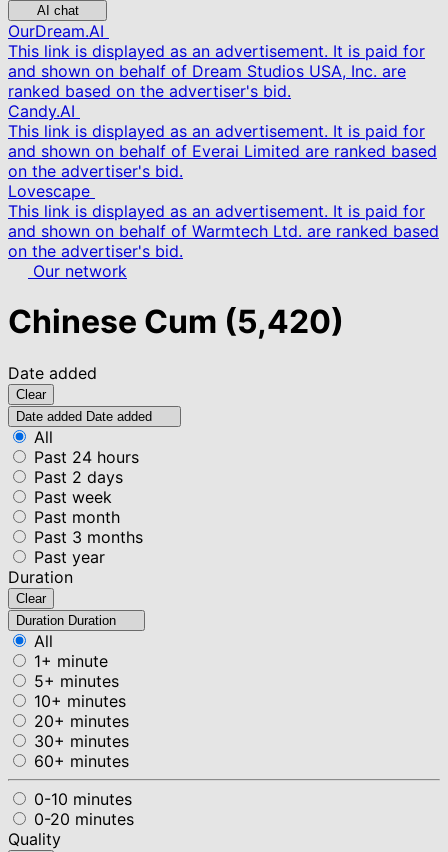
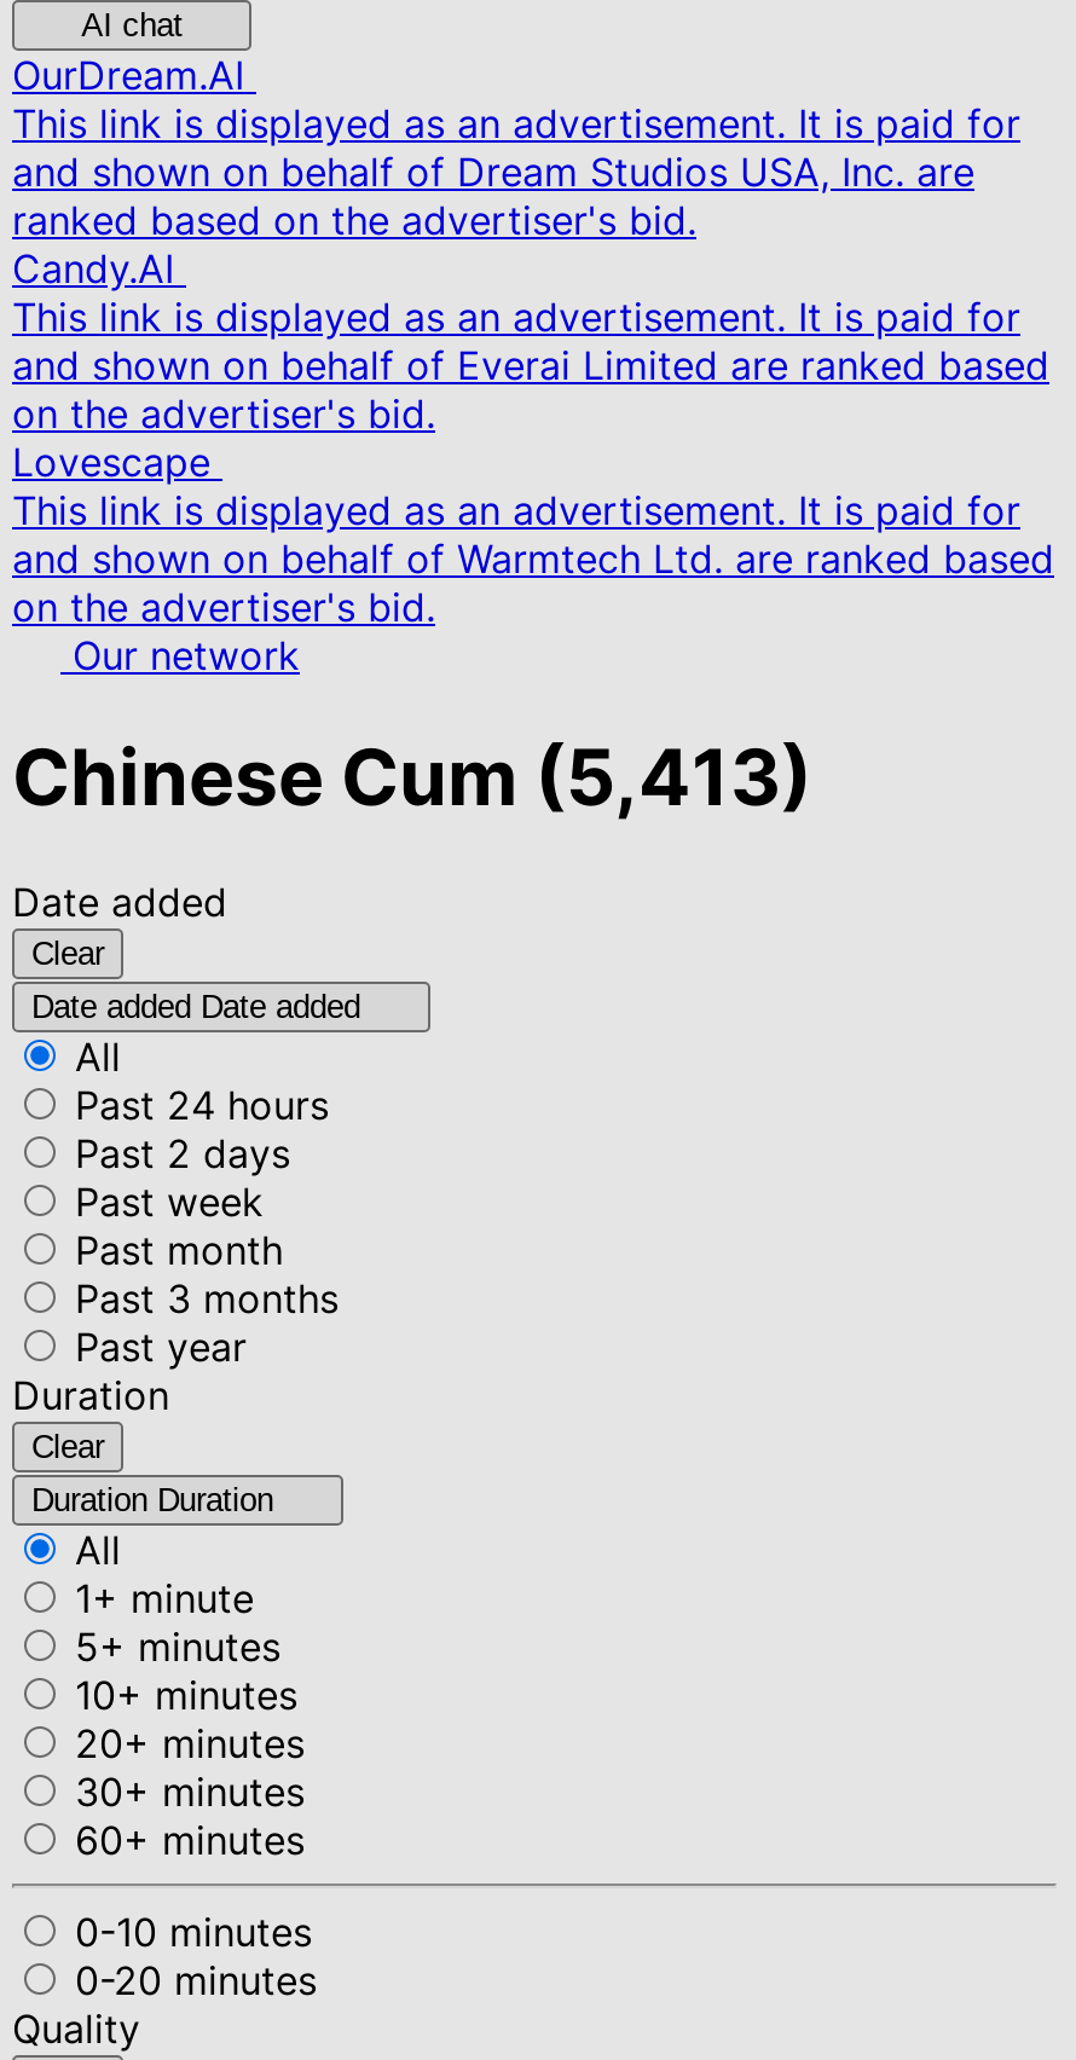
[8,302,344,341] Chinese Cum (5,420) -> [12,731,812,825] Chinese Cum (5,413)

